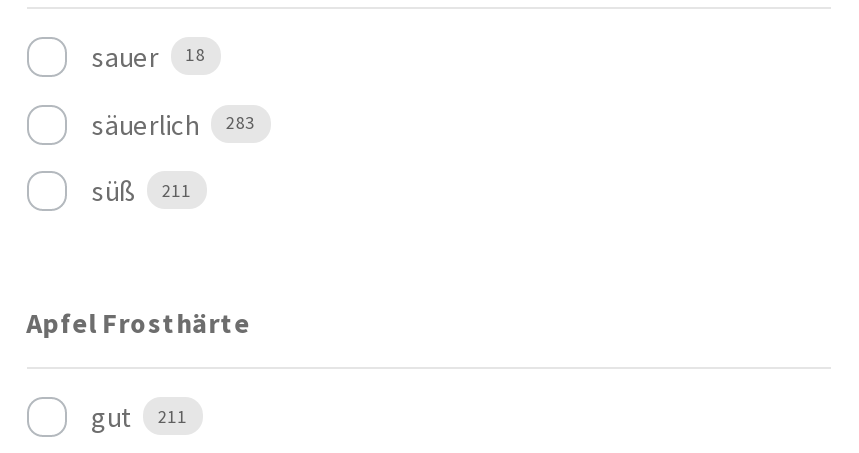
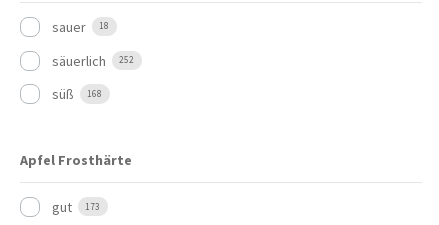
[91,106,255,142] säuerlich 283 -> [52,52,134,70] säuerlich 252
[91,174,191,210] süß 211 -> [52,85,102,103] süß 168
[91,399,187,435] gut 211 -> [52,198,100,216] gut 173

